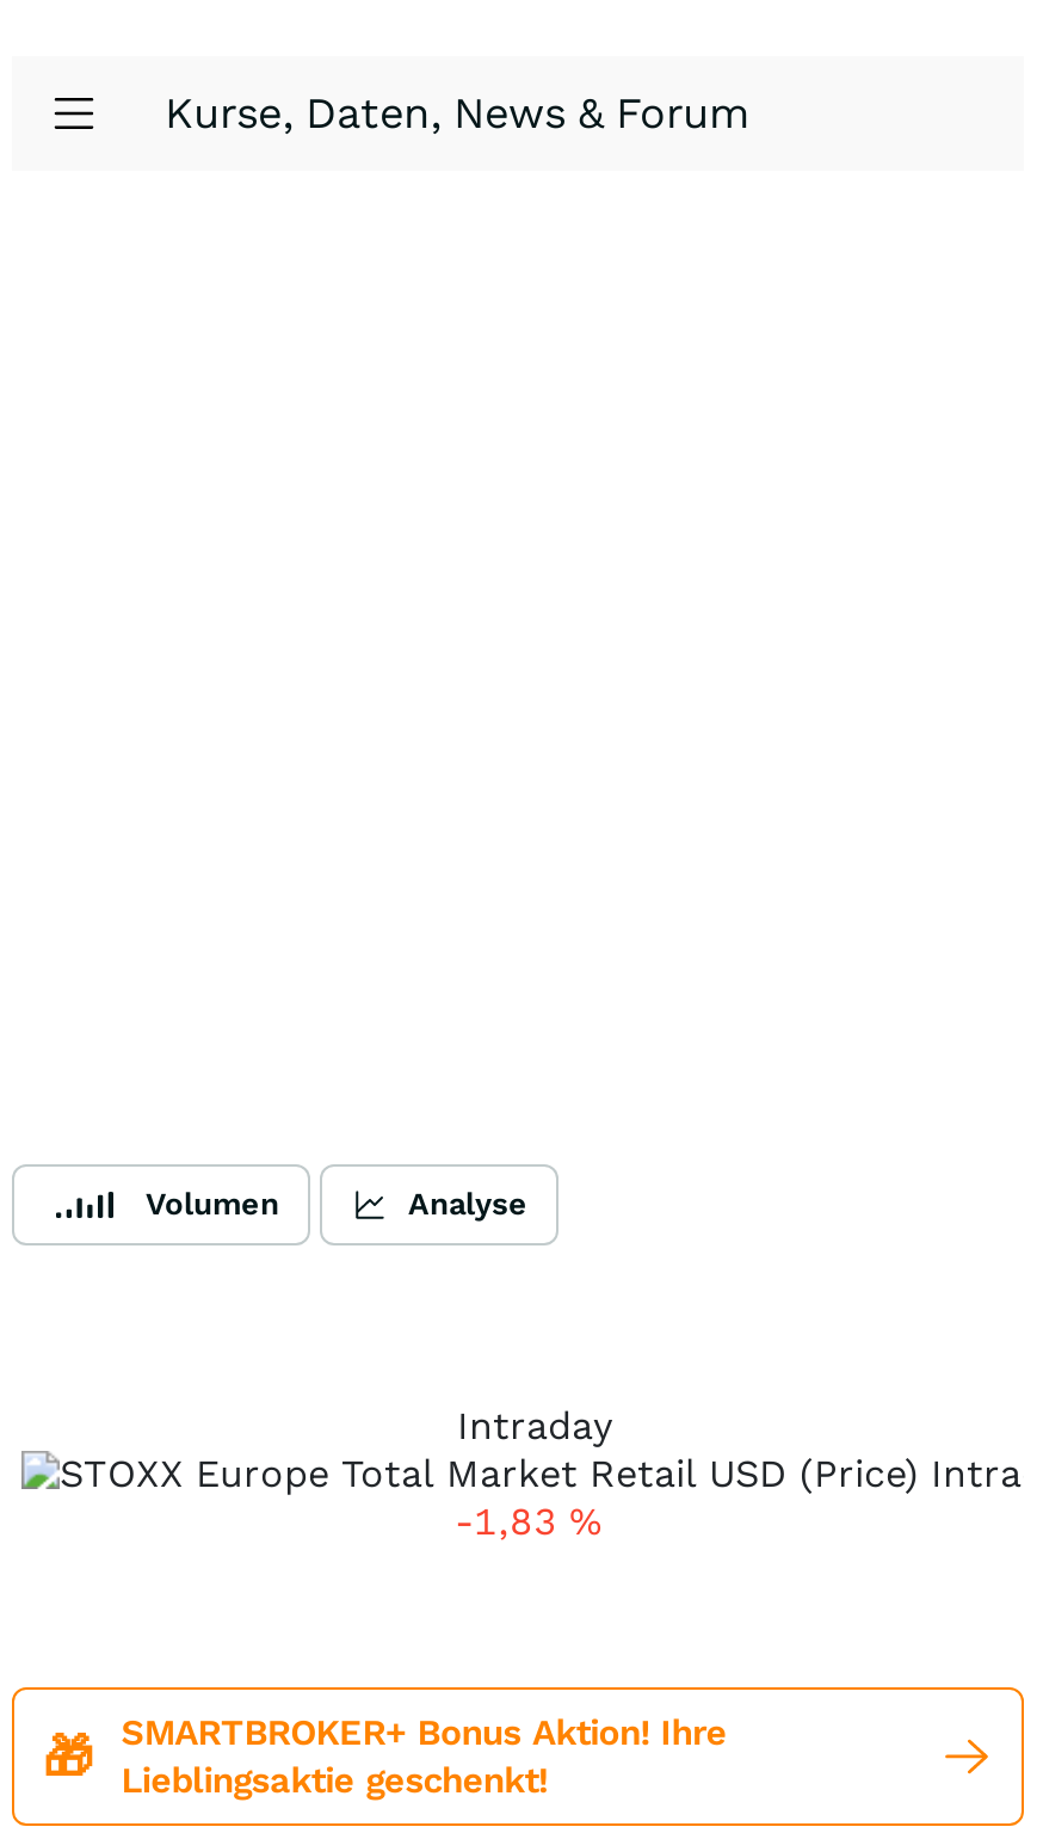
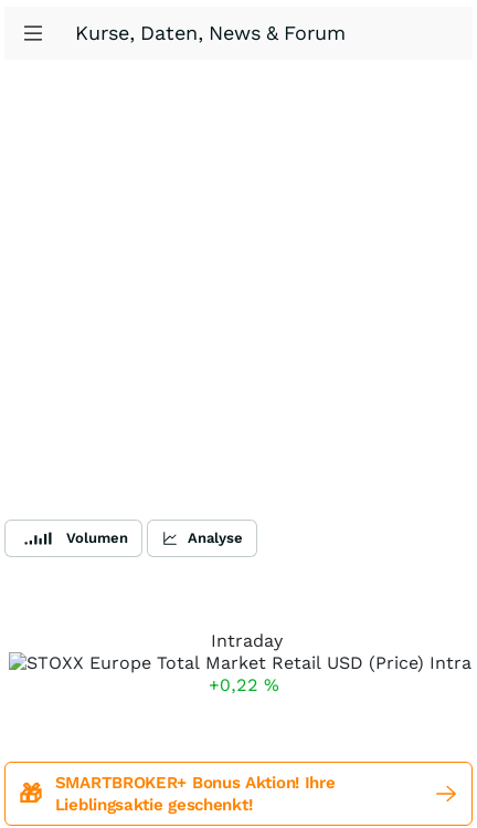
[455,1499,603,1544] -1,83% -> [208,674,279,695] +0,22%

